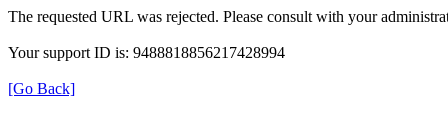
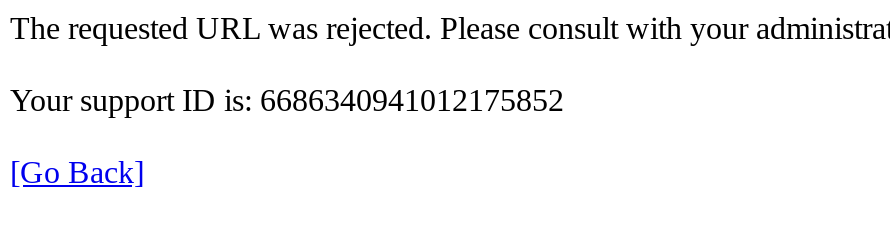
[8,44,285,61] Your support ID is: 9488818856217428994 -> [10,83,564,117] Your support ID is: 6686340941012175852

